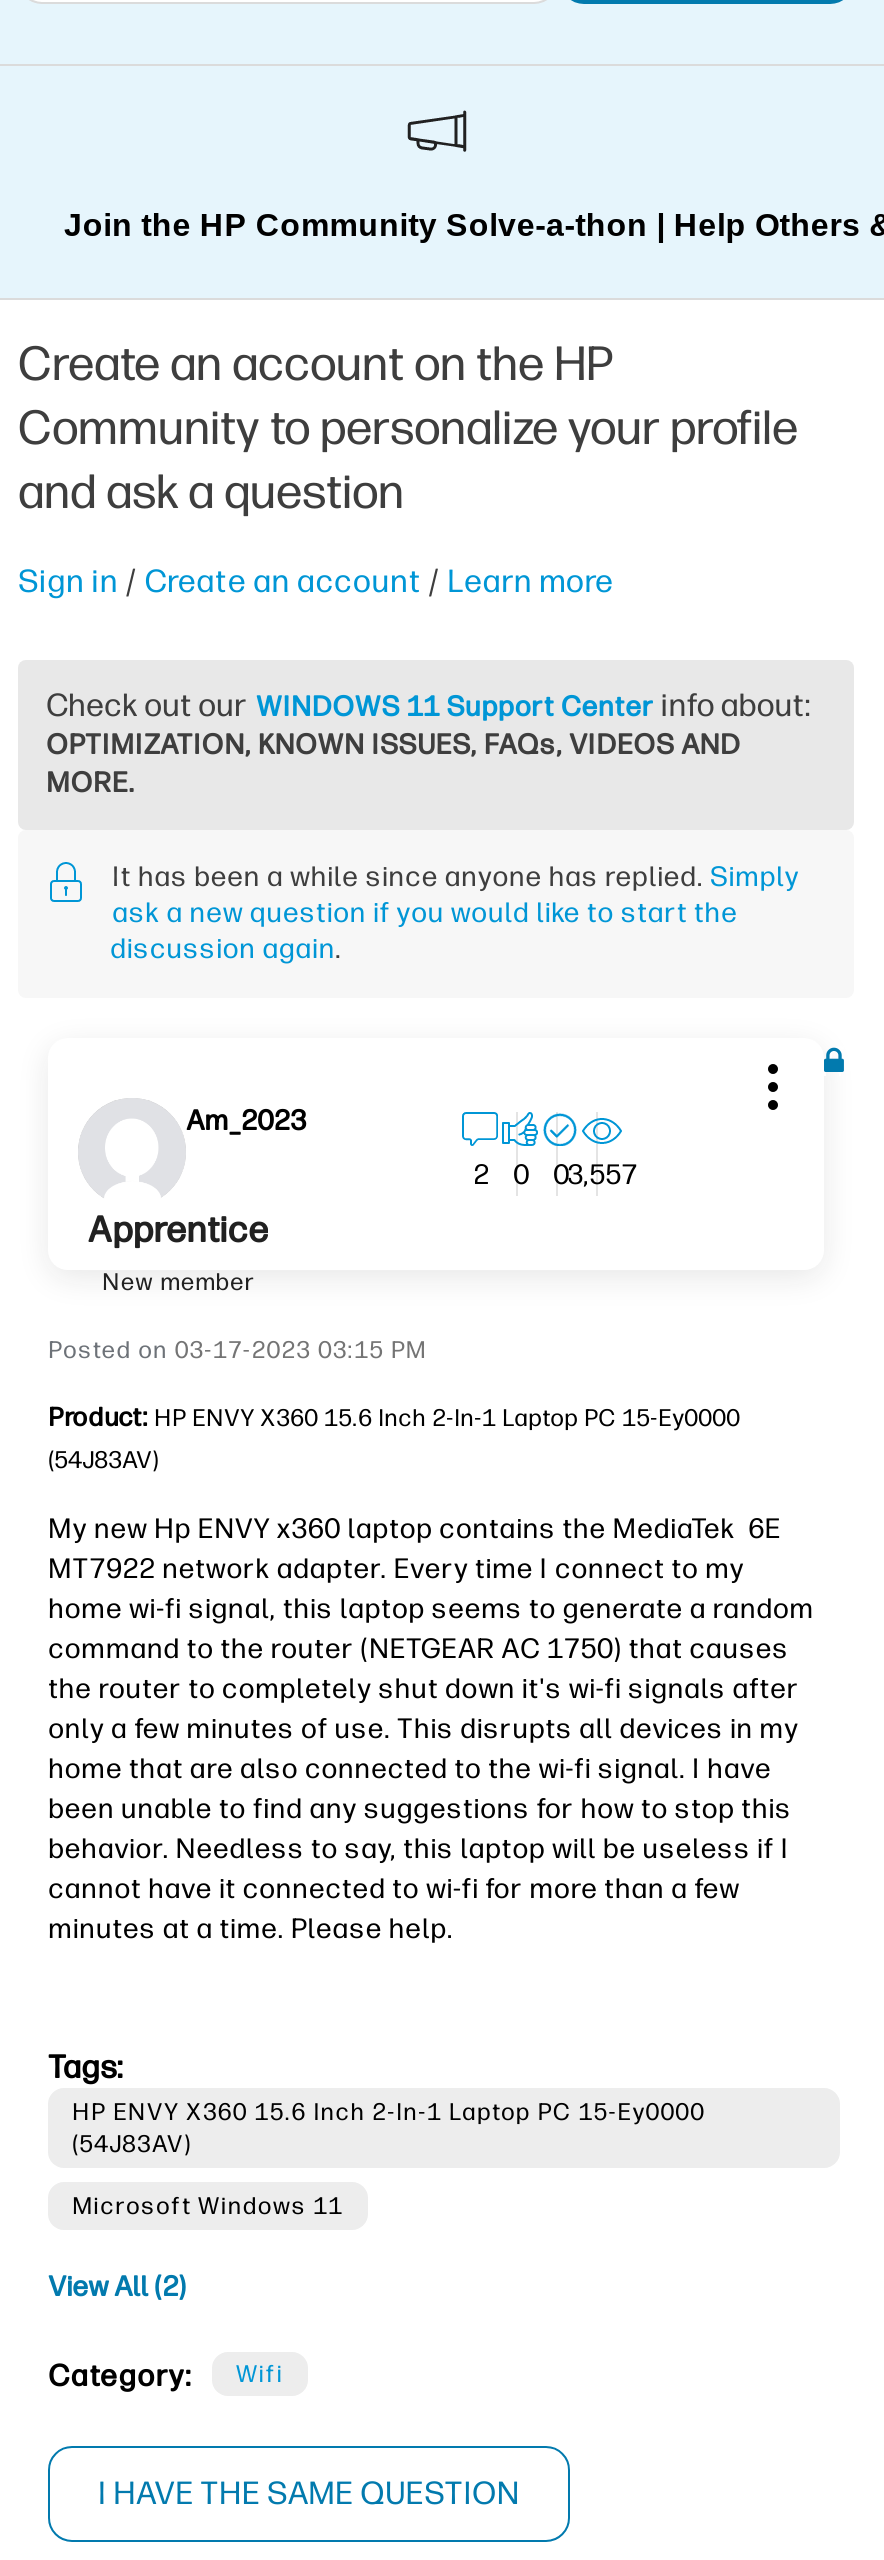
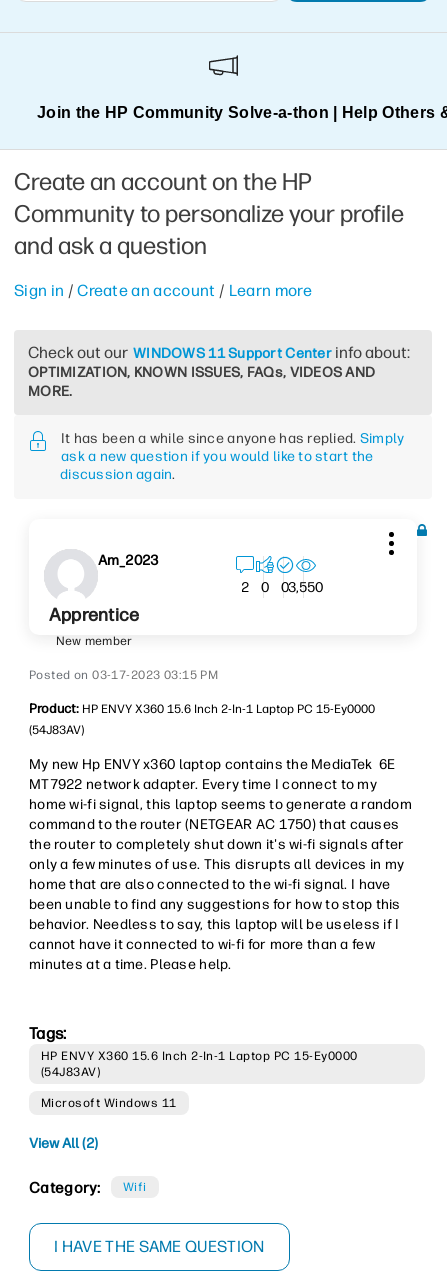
[473,1157,637,1192] 2 0 03,557 -> [241,578,323,596] 2 0 03,550

